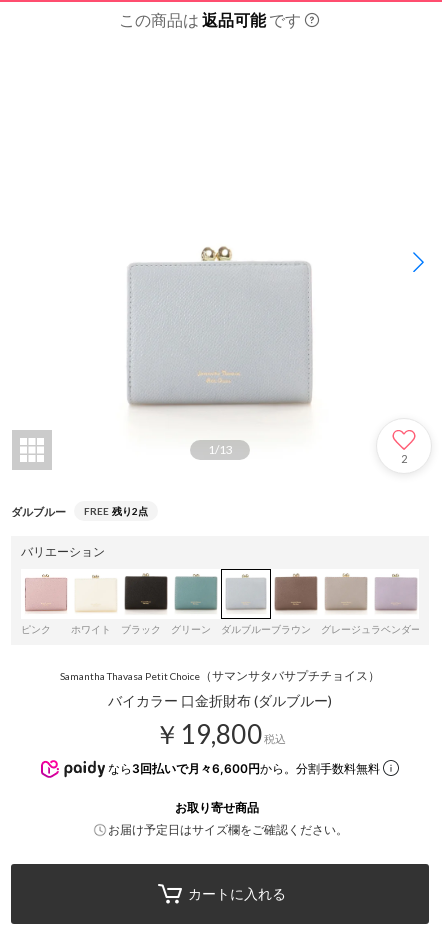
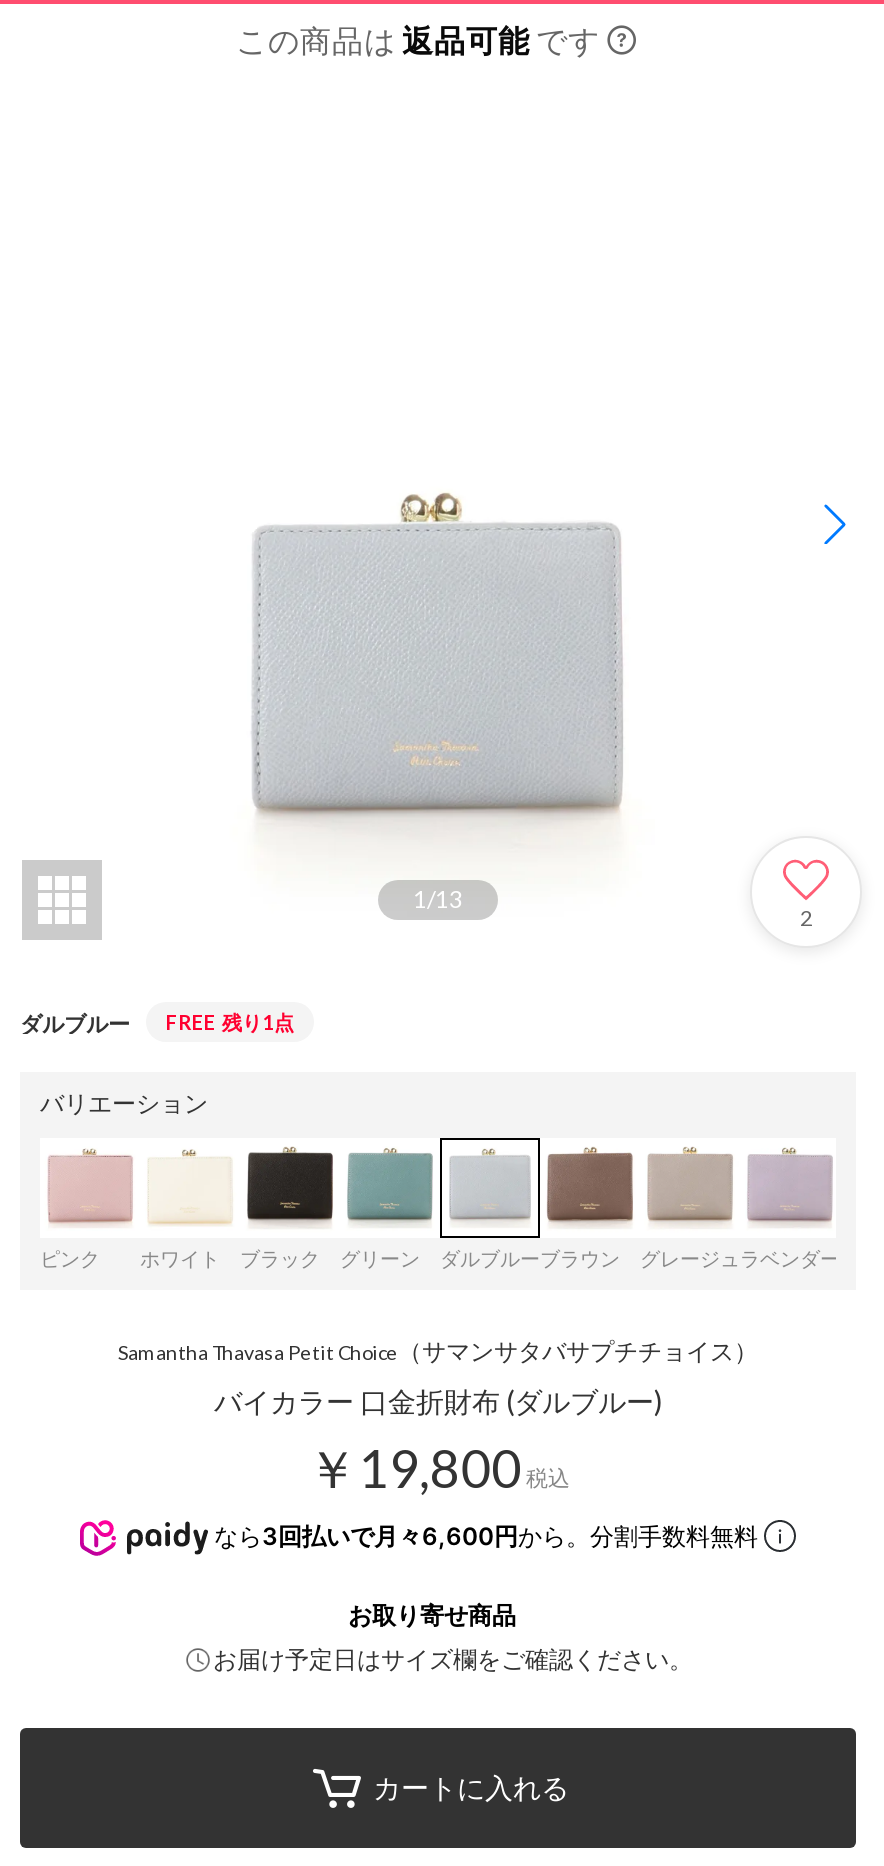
[11,504,148,517] ダルブルー FREE 残り2点 -> [20,1009,294,1035] ダルブルー FREE 残り1点

